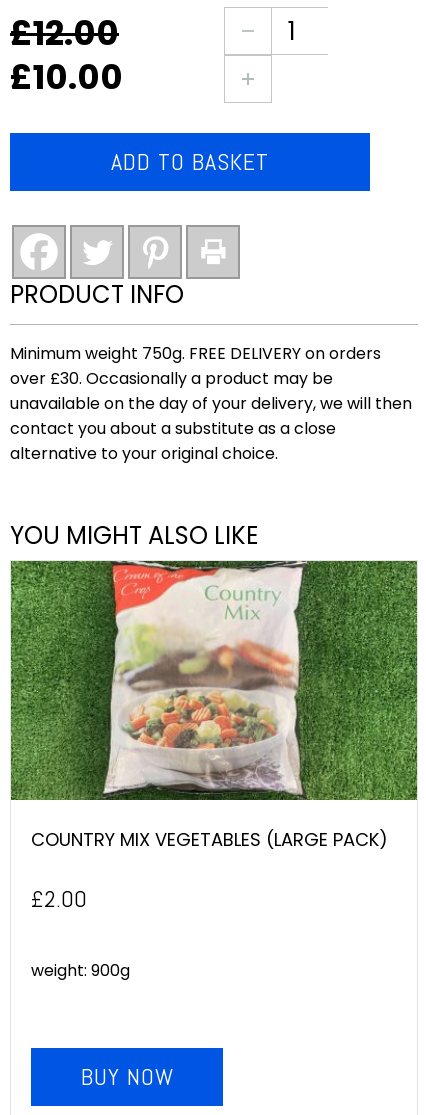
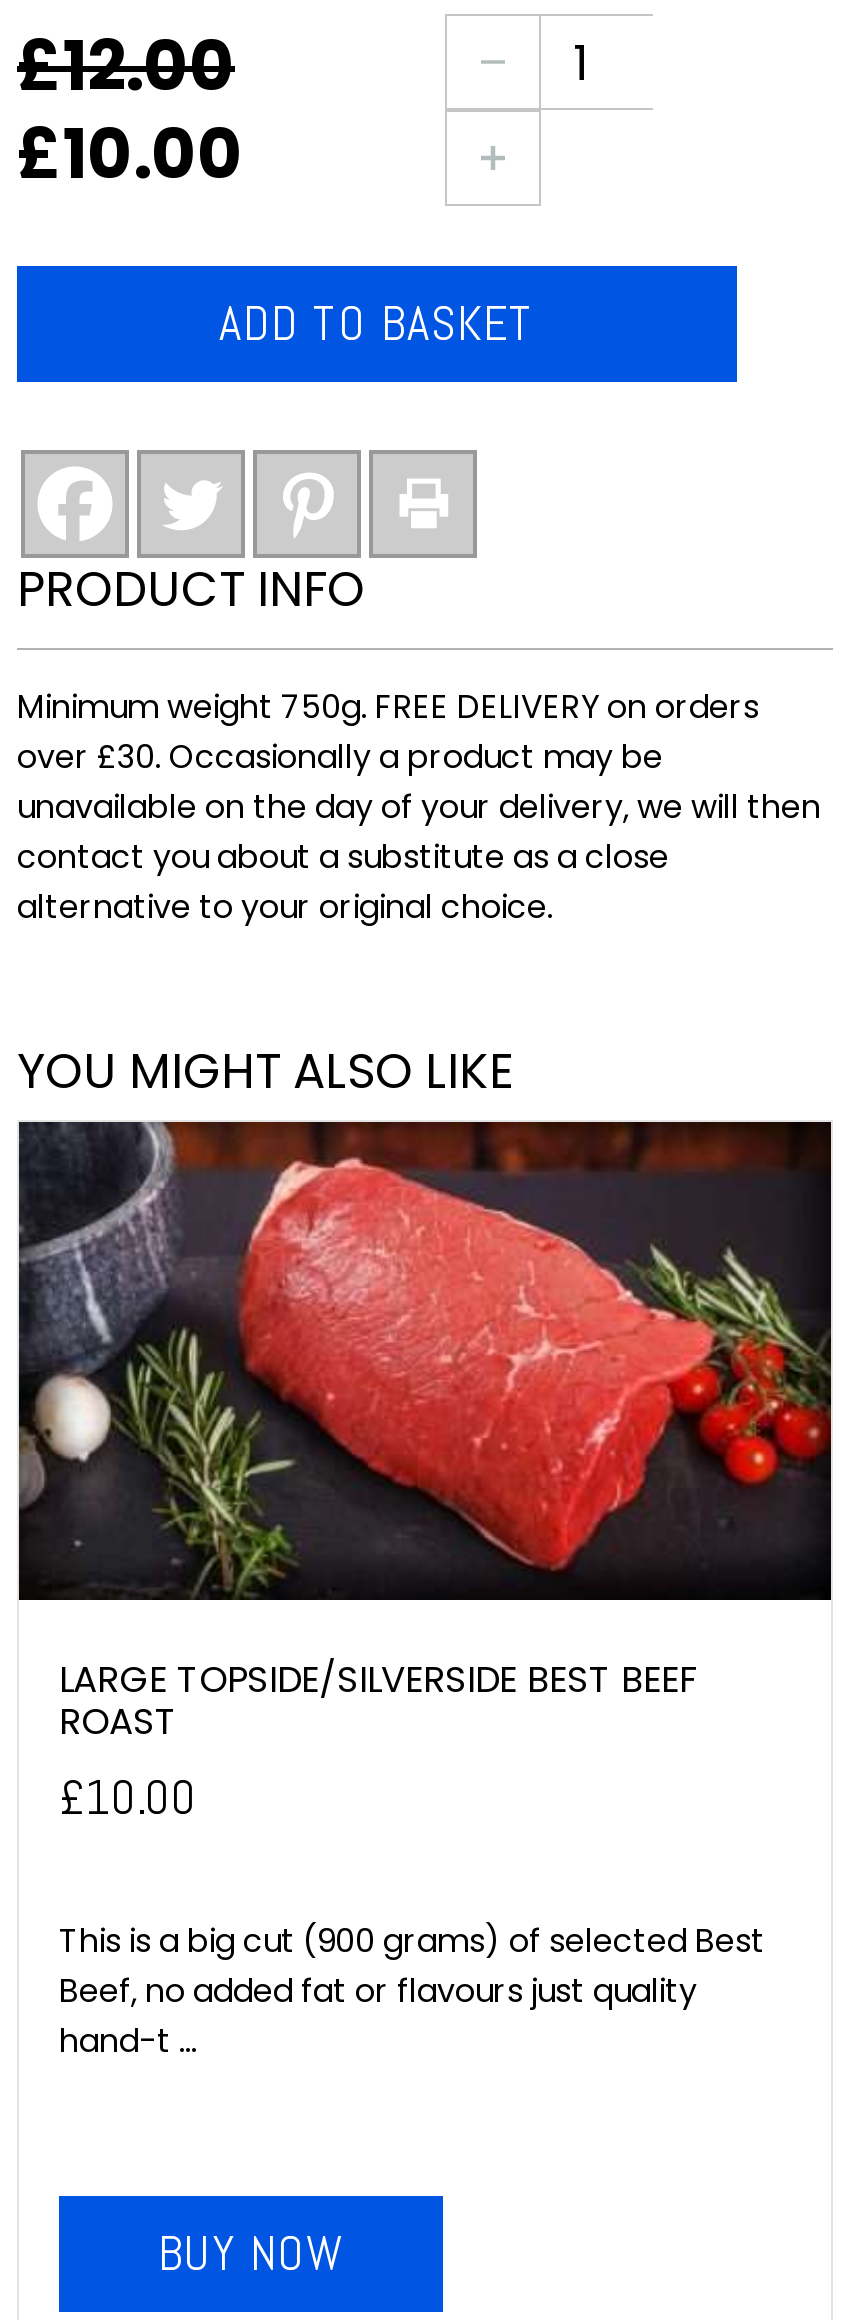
[10,560,418,982] [image] | COUNTRY MIX VEGETABLES (LARGE PACK) | £2.00 | weight: 900g -> [17,1120,833,2064] [image] | LARGE TOPSIDE/SILVERSIDE BEST BEEF | ROAST | £10.00 | This is a big cut (900 grams) of selected Best | Beef, no added fat or flavours just quality | hand-t ...

